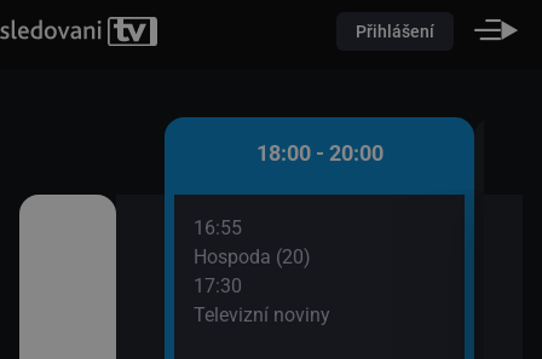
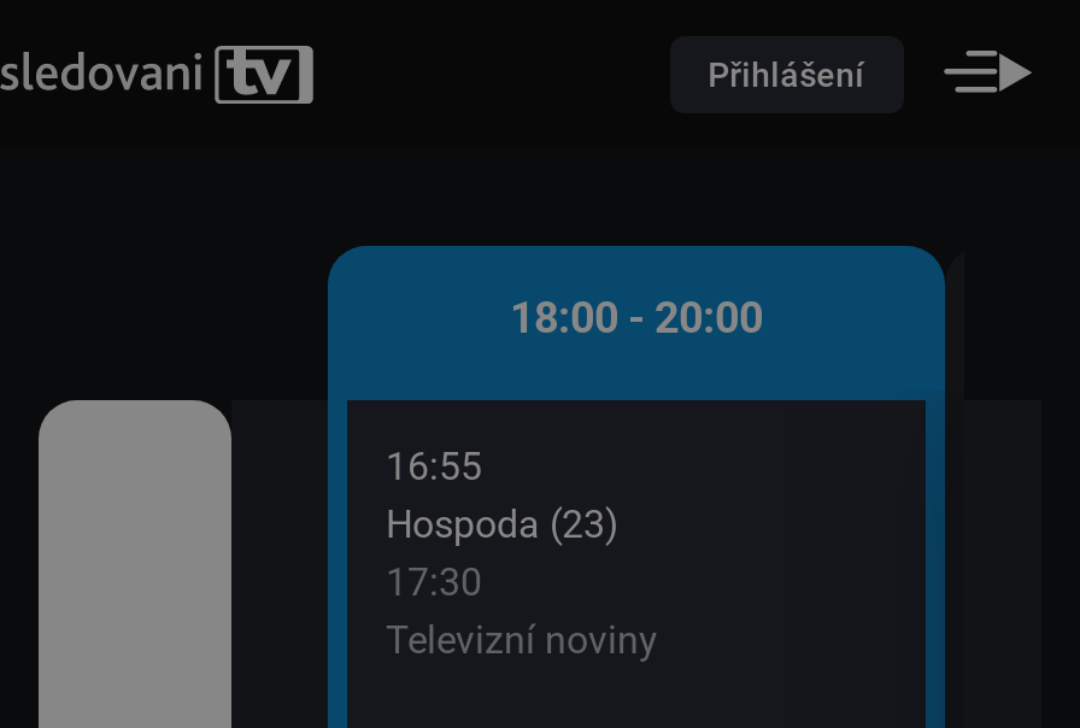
[194,245,311,268] Hospoda (20) -> [386,501,620,547] Hospoda (23)

